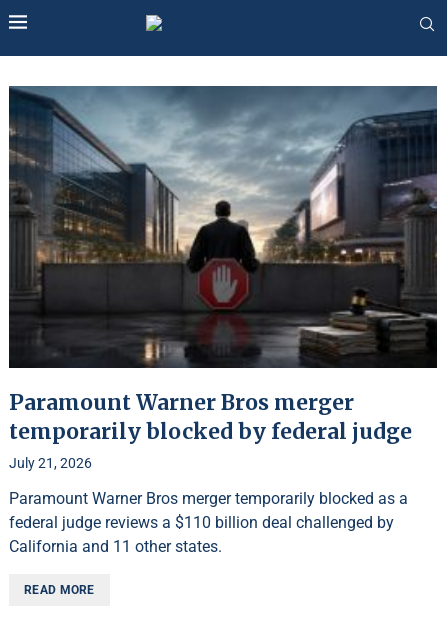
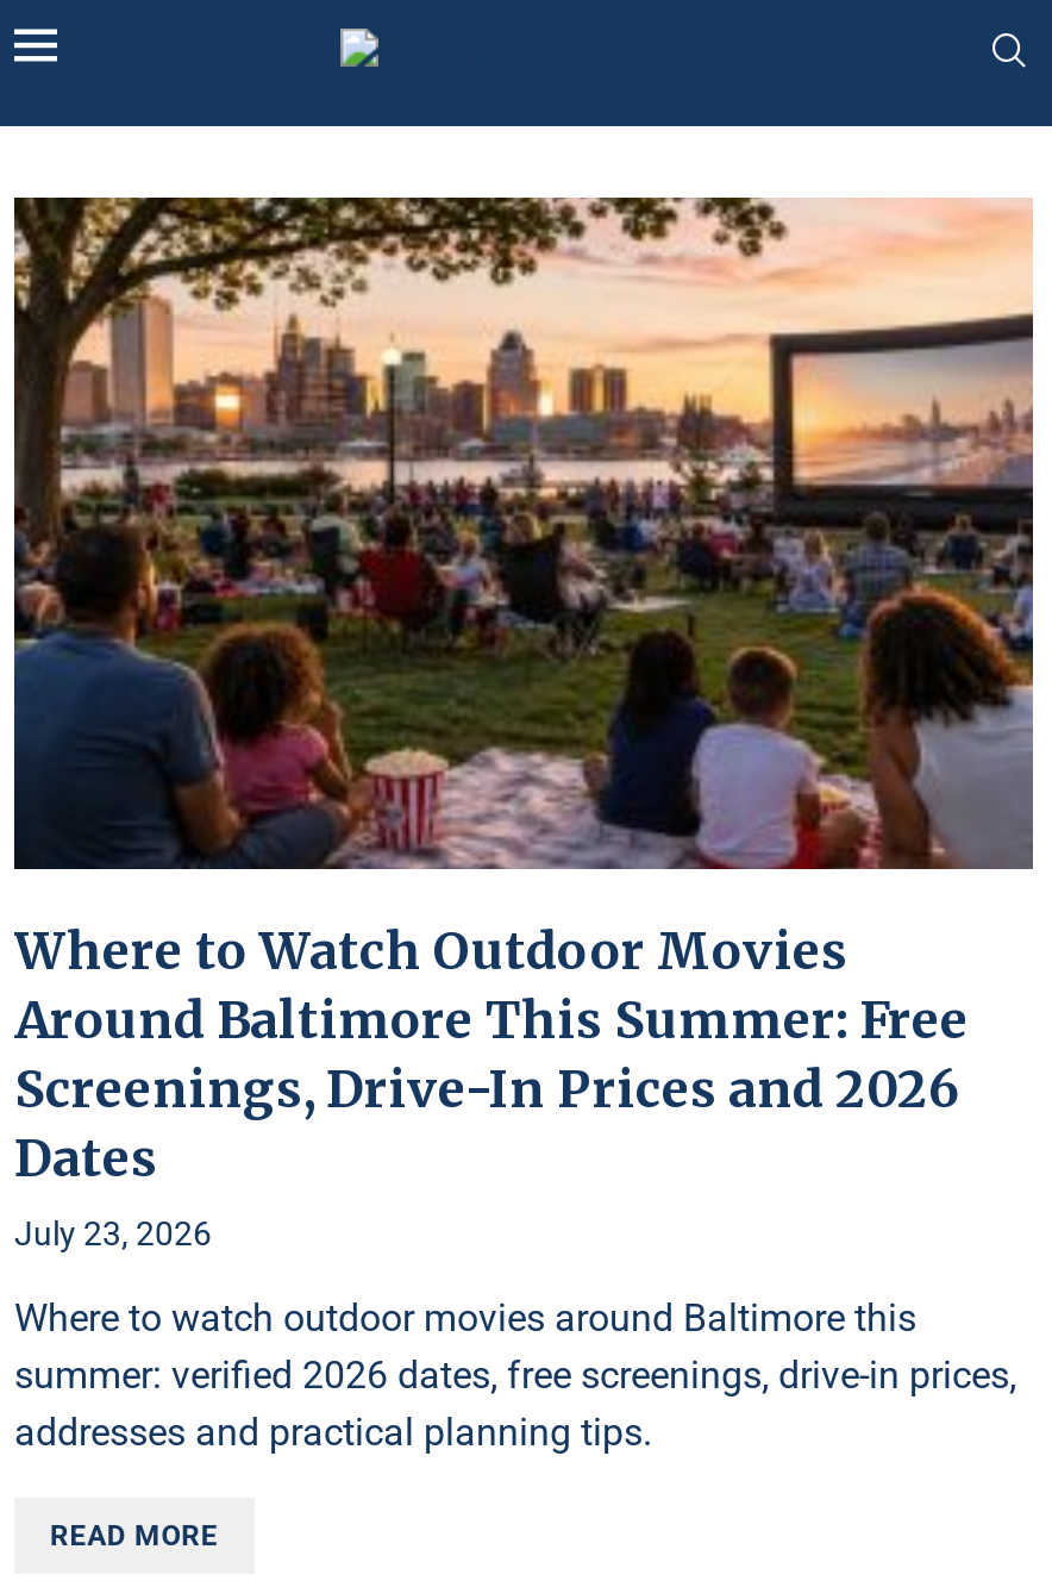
[9,85,438,471] [image] | Paramount Warner Bros merger | temporarily blocked by federal judge | July 21, 2026 -> [12,195,1035,1254] [image] | Where to Watch Outdoor Movies | Around Baltimore This Summer: Free | Screenings, Drive-In Prices and 2026 | Dates | July 23, 2026
[9,489,408,556] Paramount Warner Bros merger temporarily blocked as a | federal judge reviews a $110 billion deal challenged by | California and 11 other states. -> [14,1297,1016,1456] Where to watch outdoor movies around Baltimore this | summer: verified 2026 dates, free screenings, drive-in prices, | addresses and practical planning tips.

